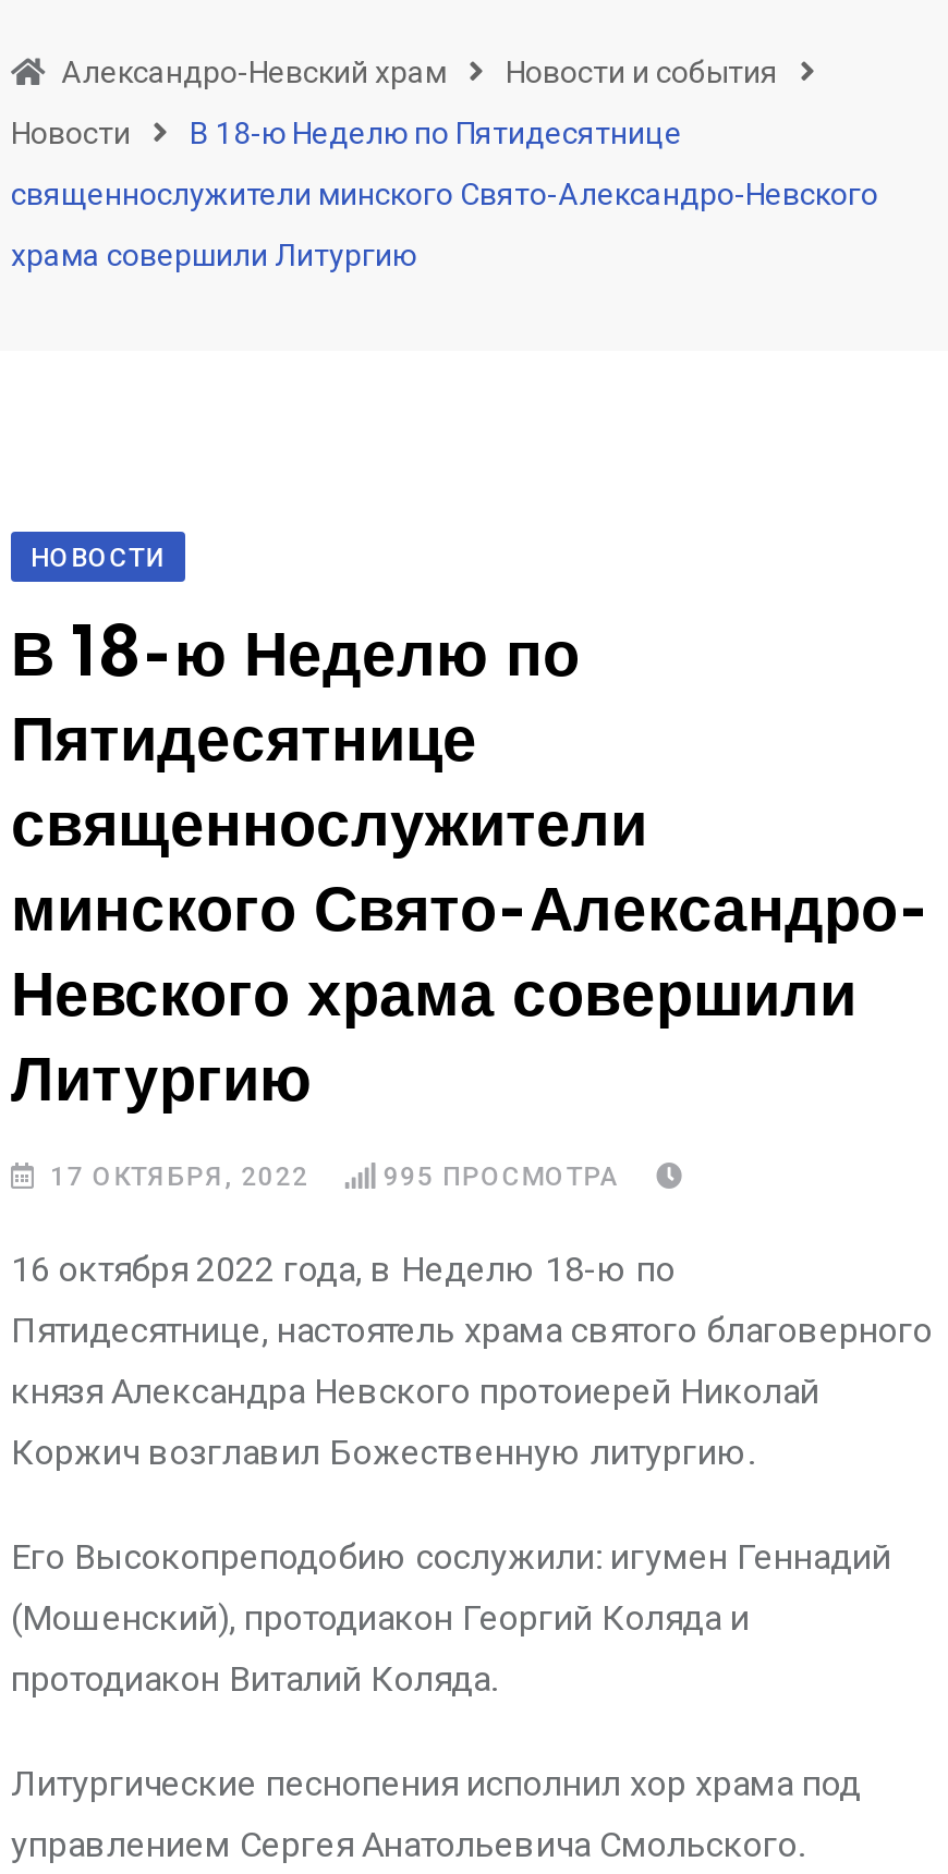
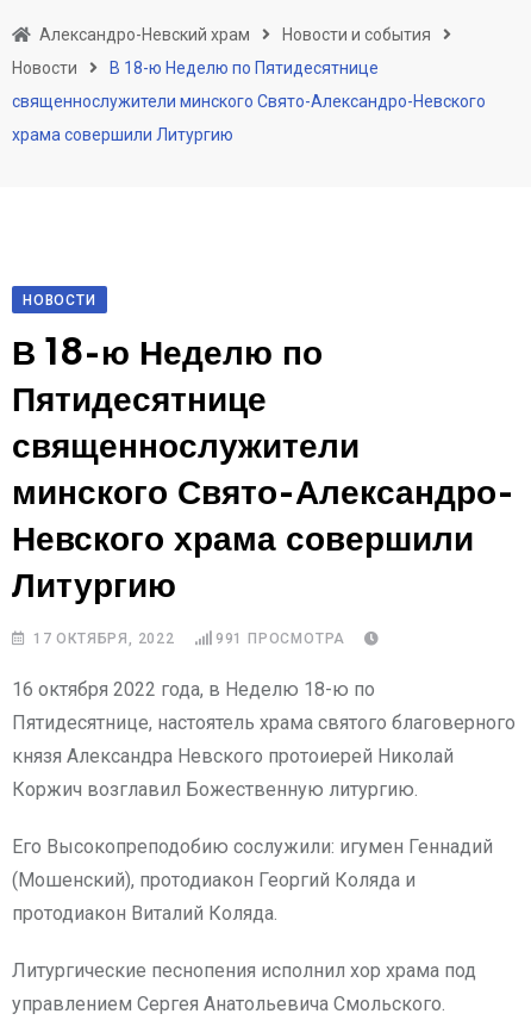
[383,1160,622,1191] 995 ПРОСМОТРА -> [215,630,346,646] 991 ПРОСМОТРА

